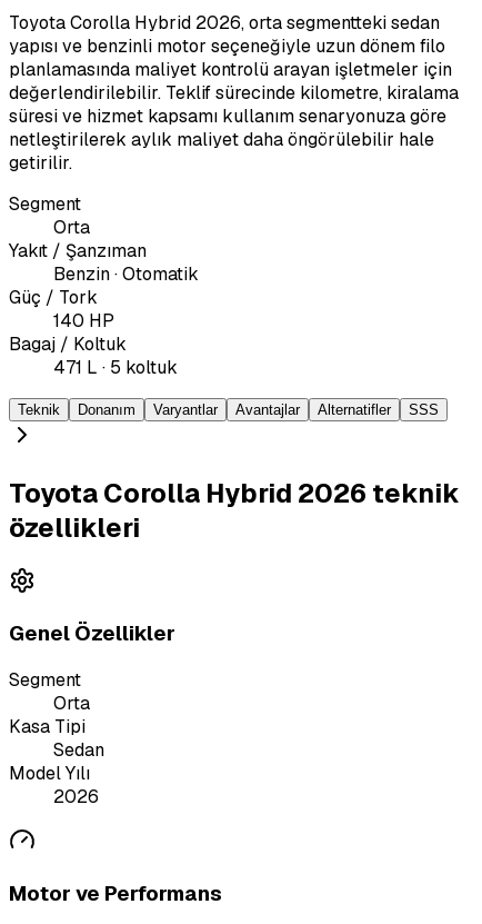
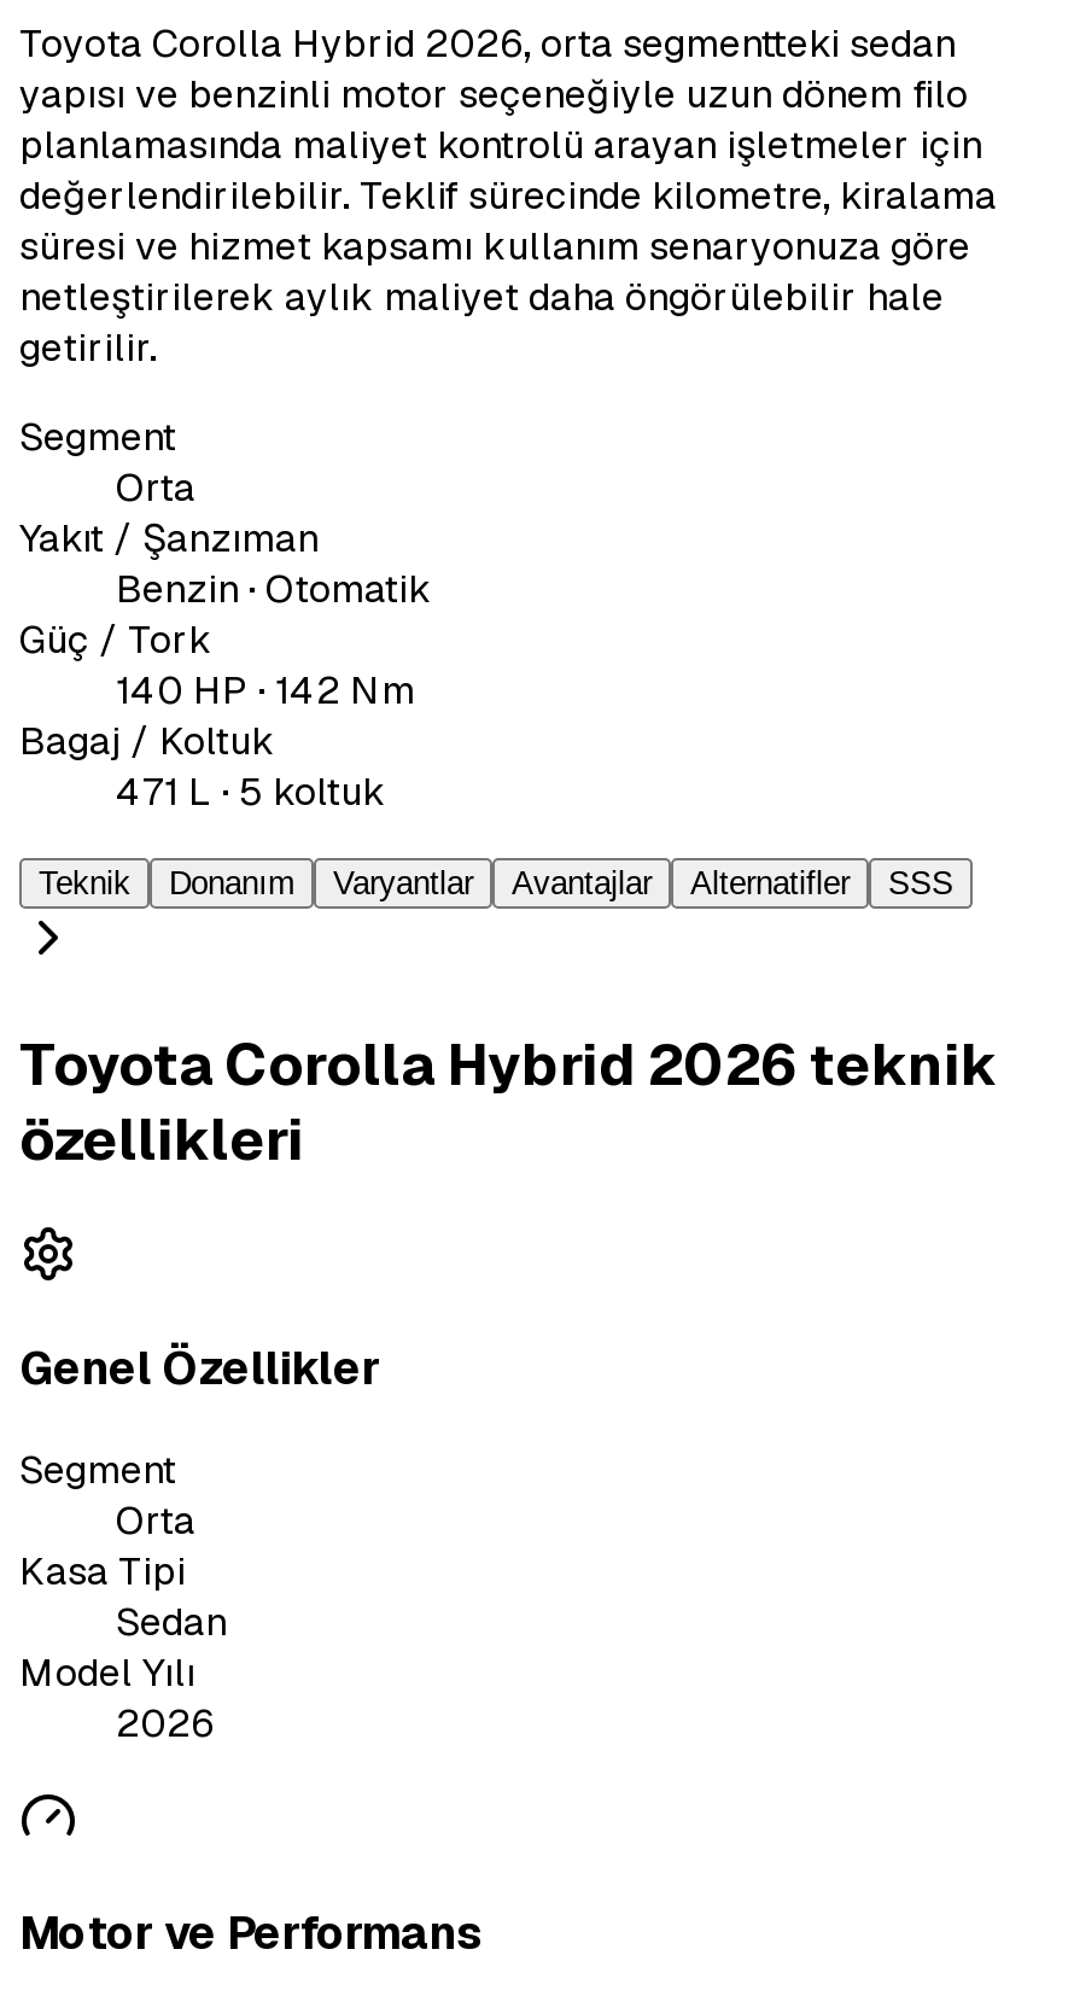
[53,309,114,332] 140 HP -> [116,664,415,715] 140 HP · 142 Nm

